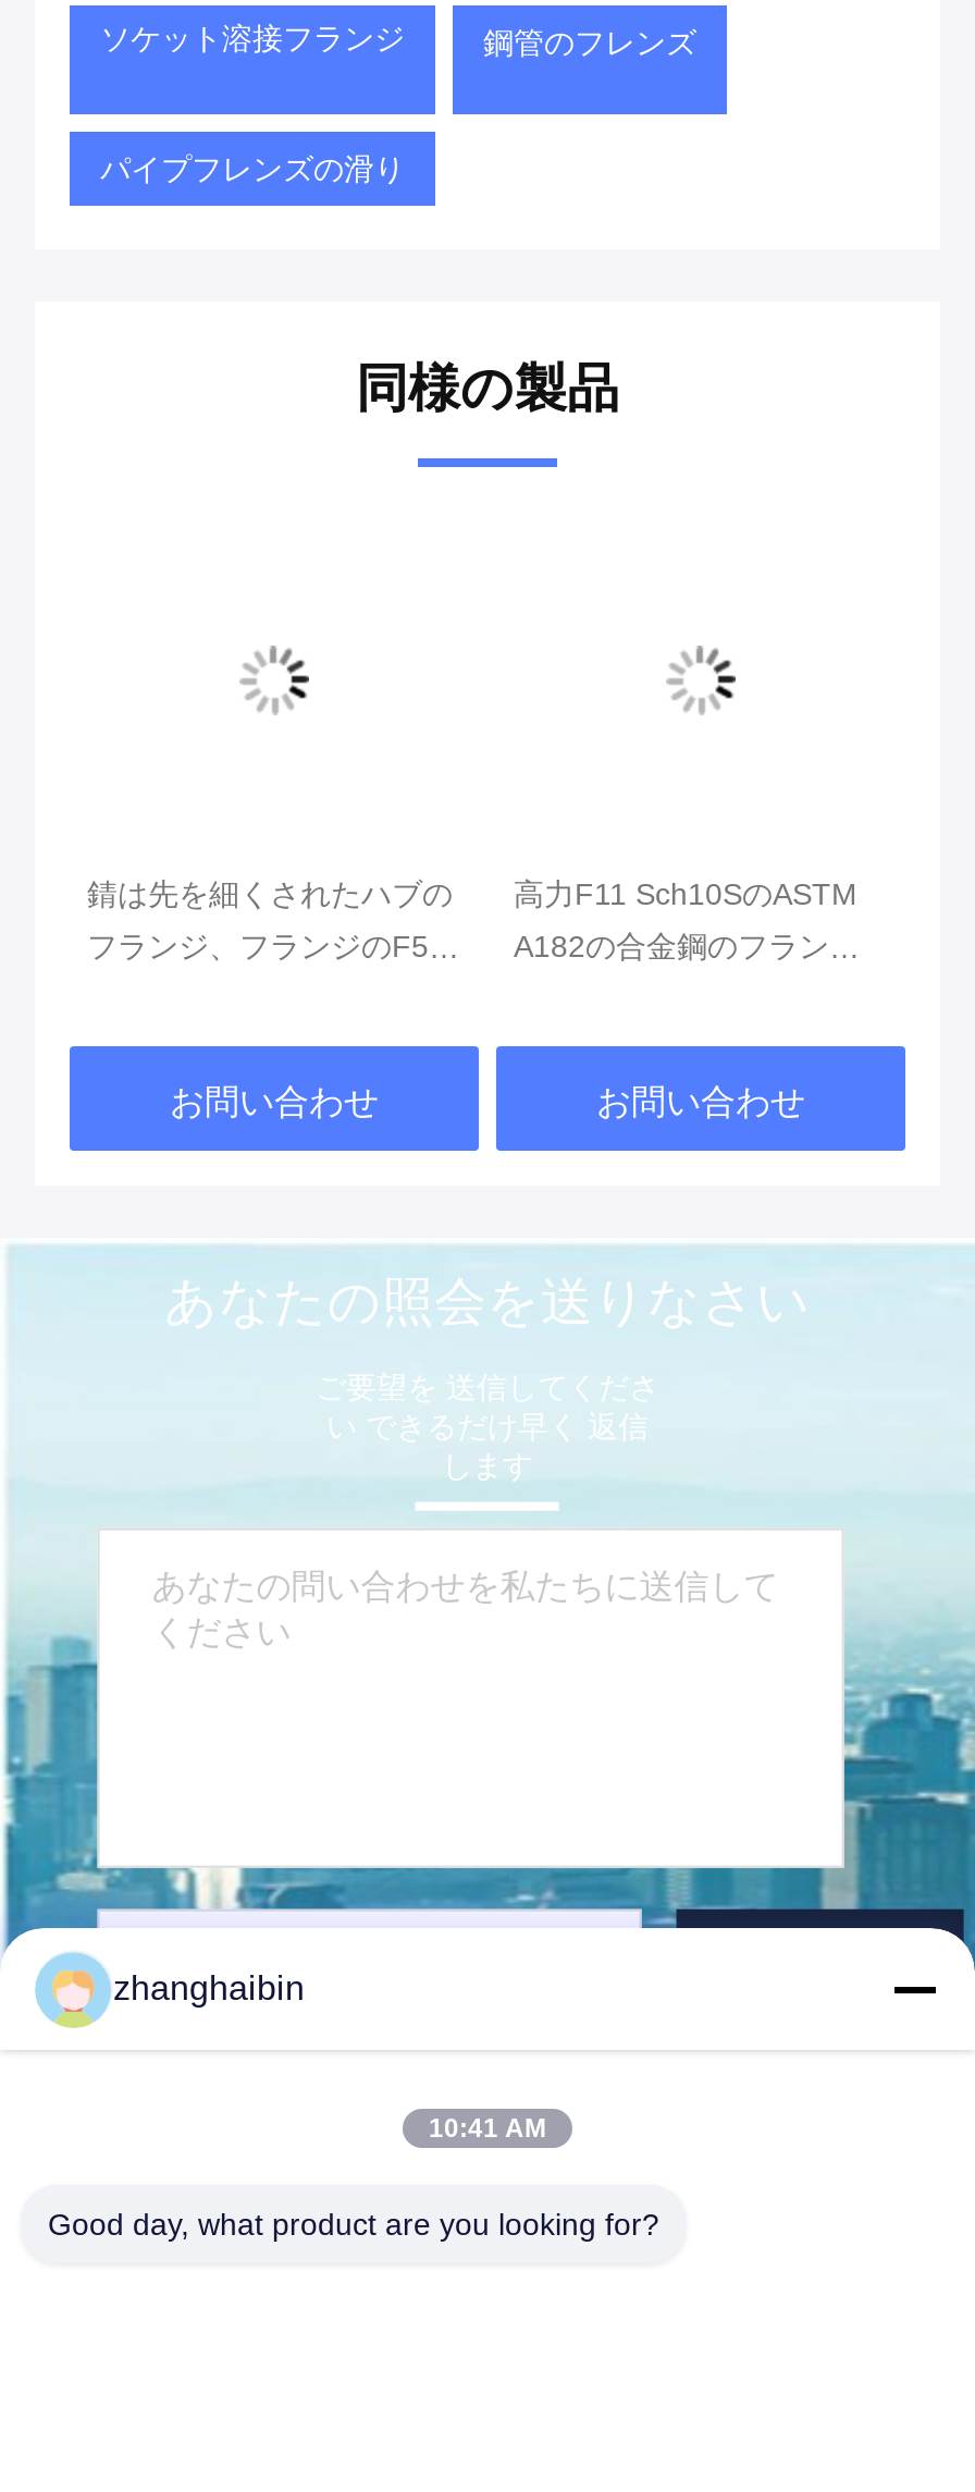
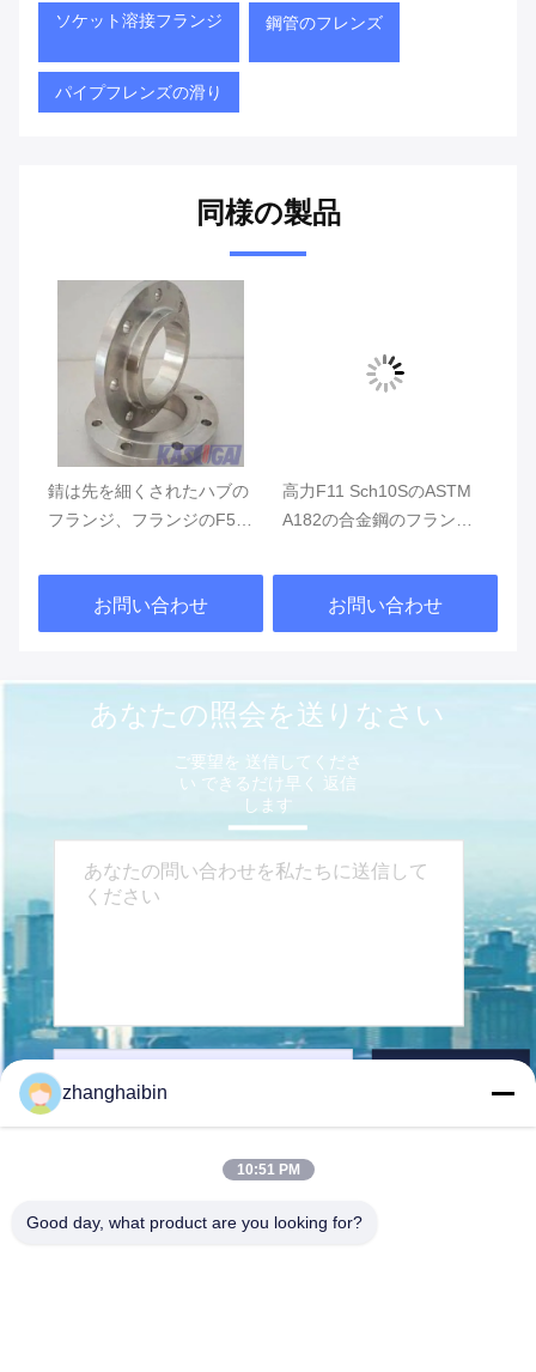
none -> [56,279,245,468] [image]
[429,2113,546,2144] 10:41 AM -> [236,1161,300,1178] 10:51 PM

